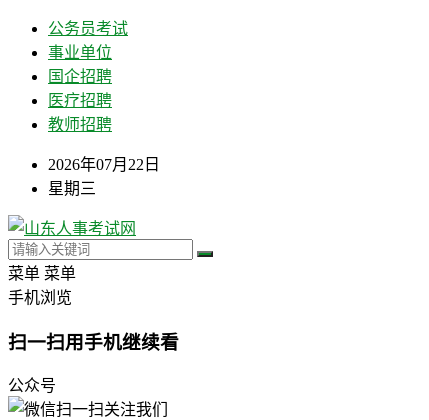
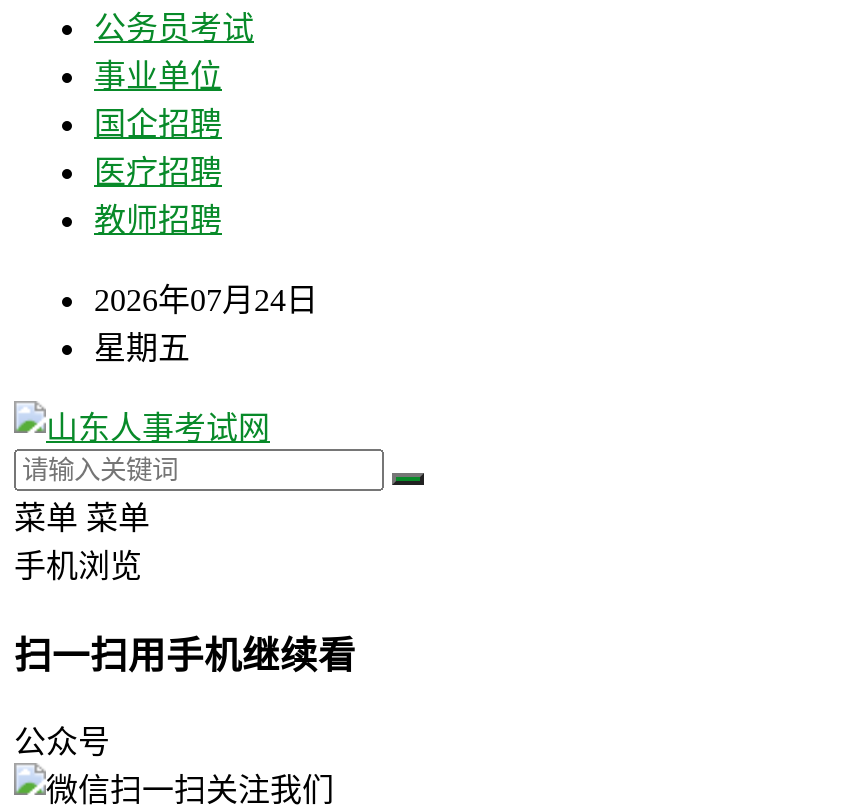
[48,156,160,173] 2026年07月22日 -> [94,283,318,317] 2026年07月24日
[48,180,96,197] 星期三 -> [94,331,190,365] 星期五

